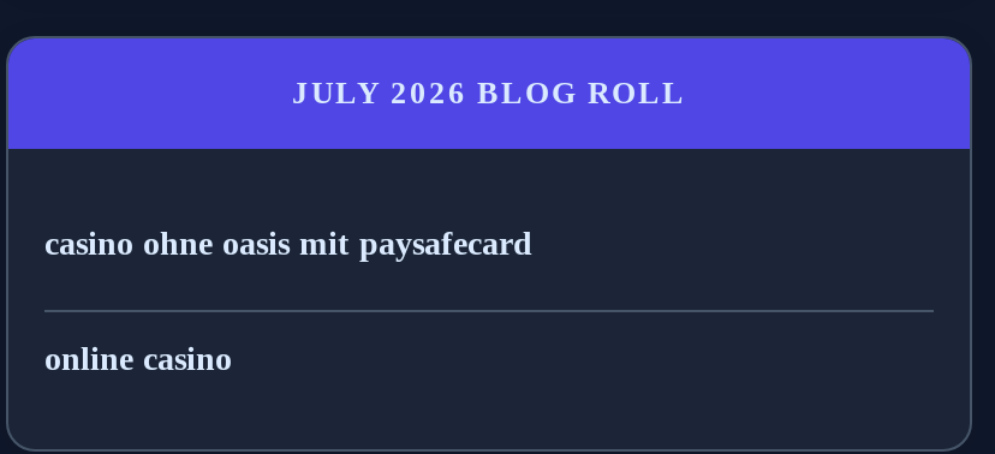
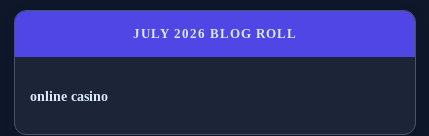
[44,227,532,263] casino ohne oasis mit paysafecard -> none

